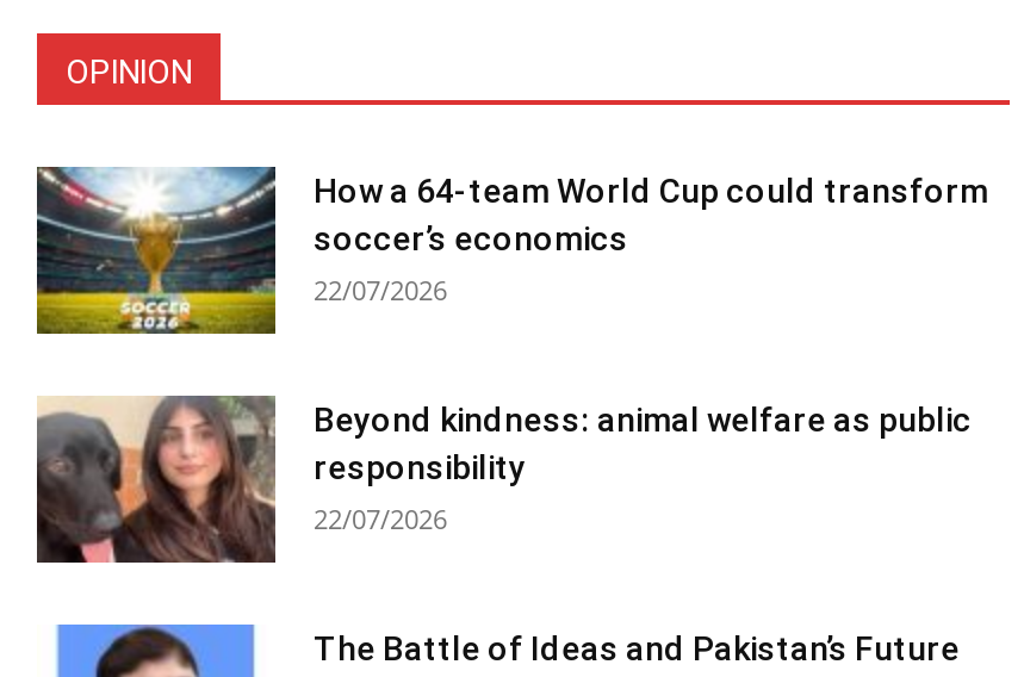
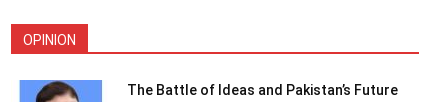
[35,164,988,536] [image] | How a 64-team World Cup could transform | soccer’s economics | 22/07/2026 | Beyond kindness: animal welfare as public | responsibility | 22/07/2026 -> none
[35,393,278,565] [image] -> none

